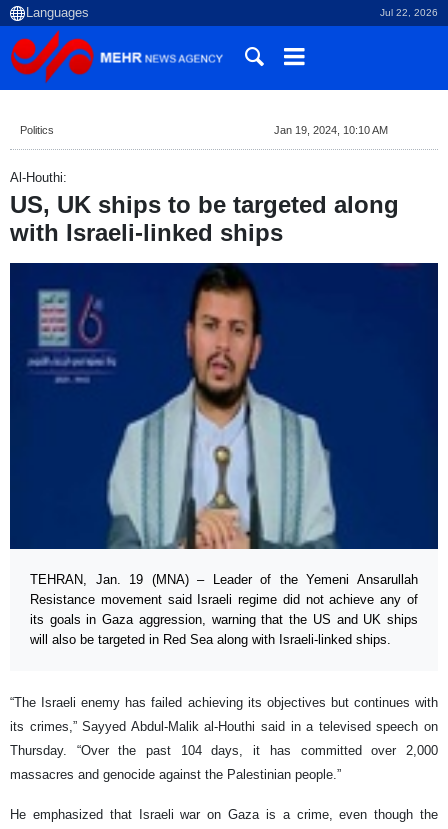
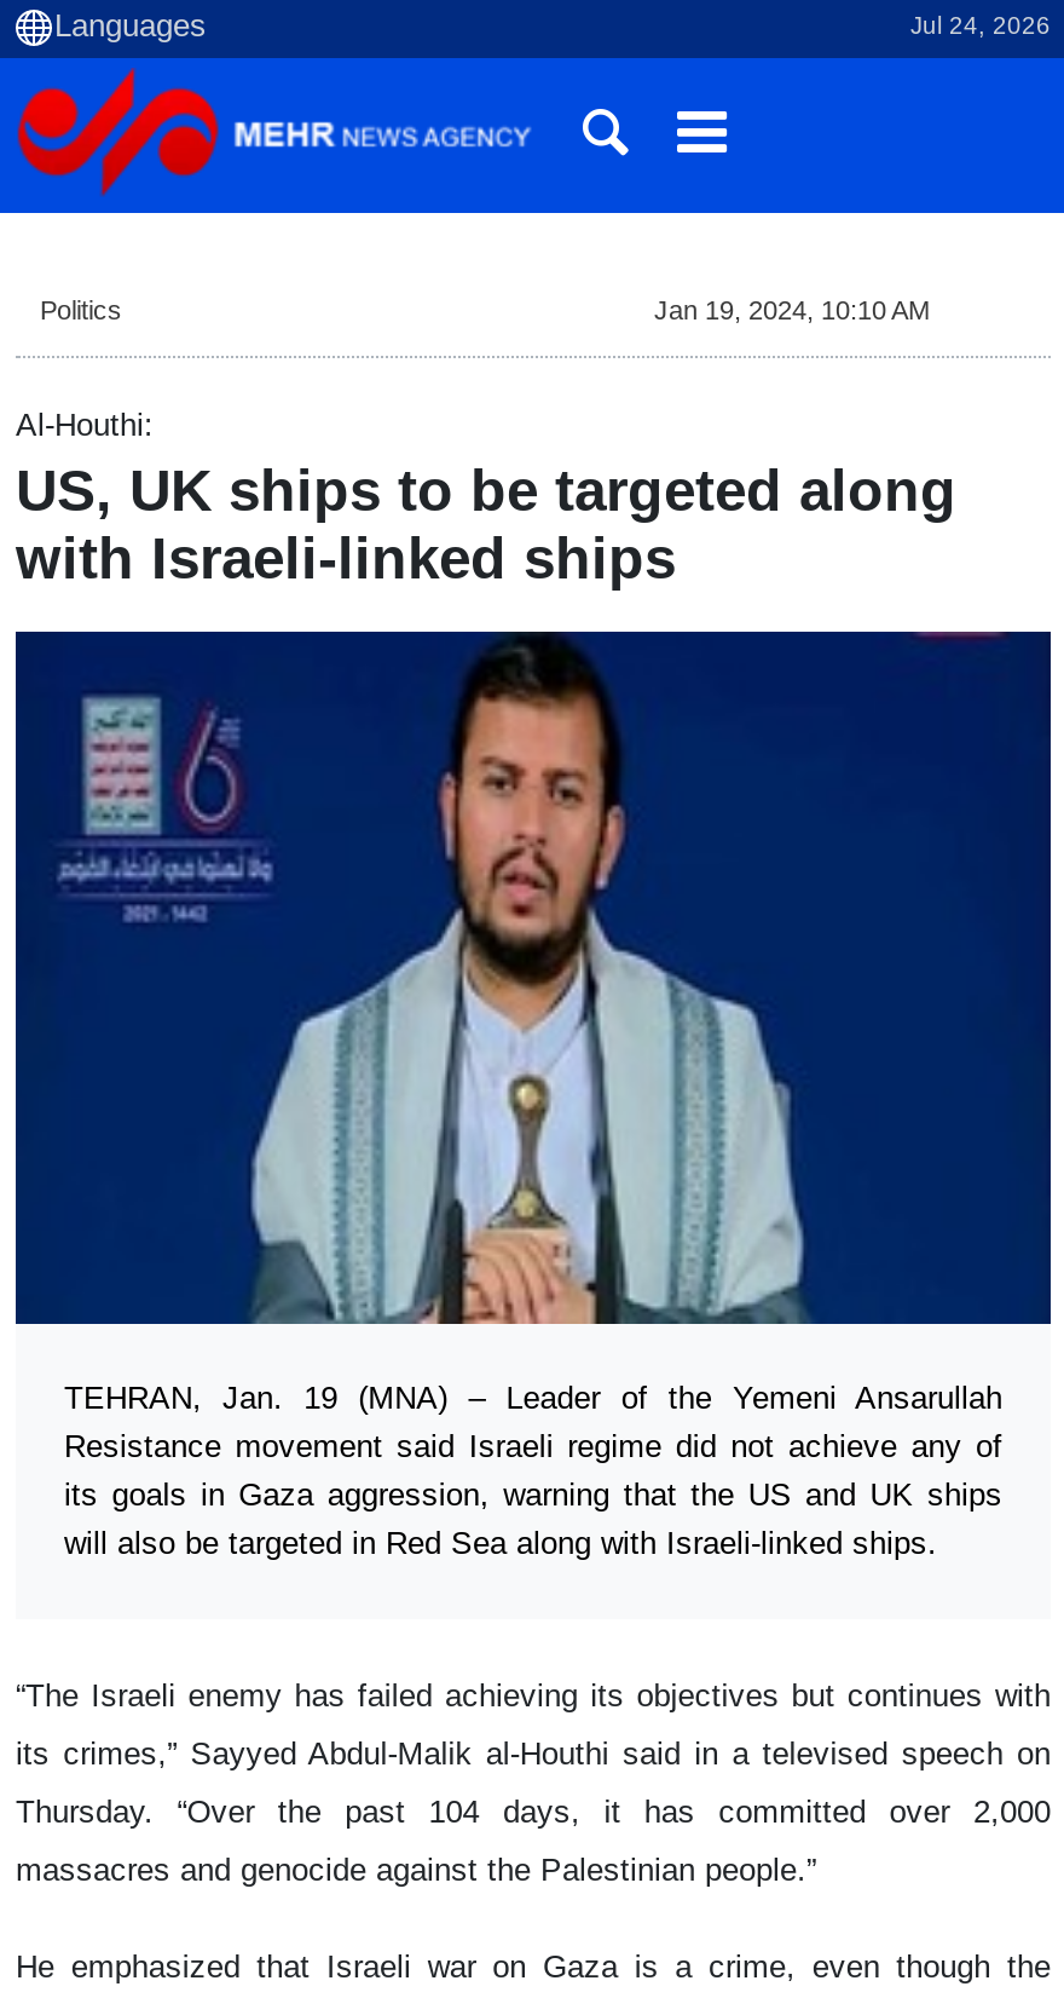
[380,7,438,18] Jul 22, 2026 -> [910,12,1051,39] Jul 24, 2026

